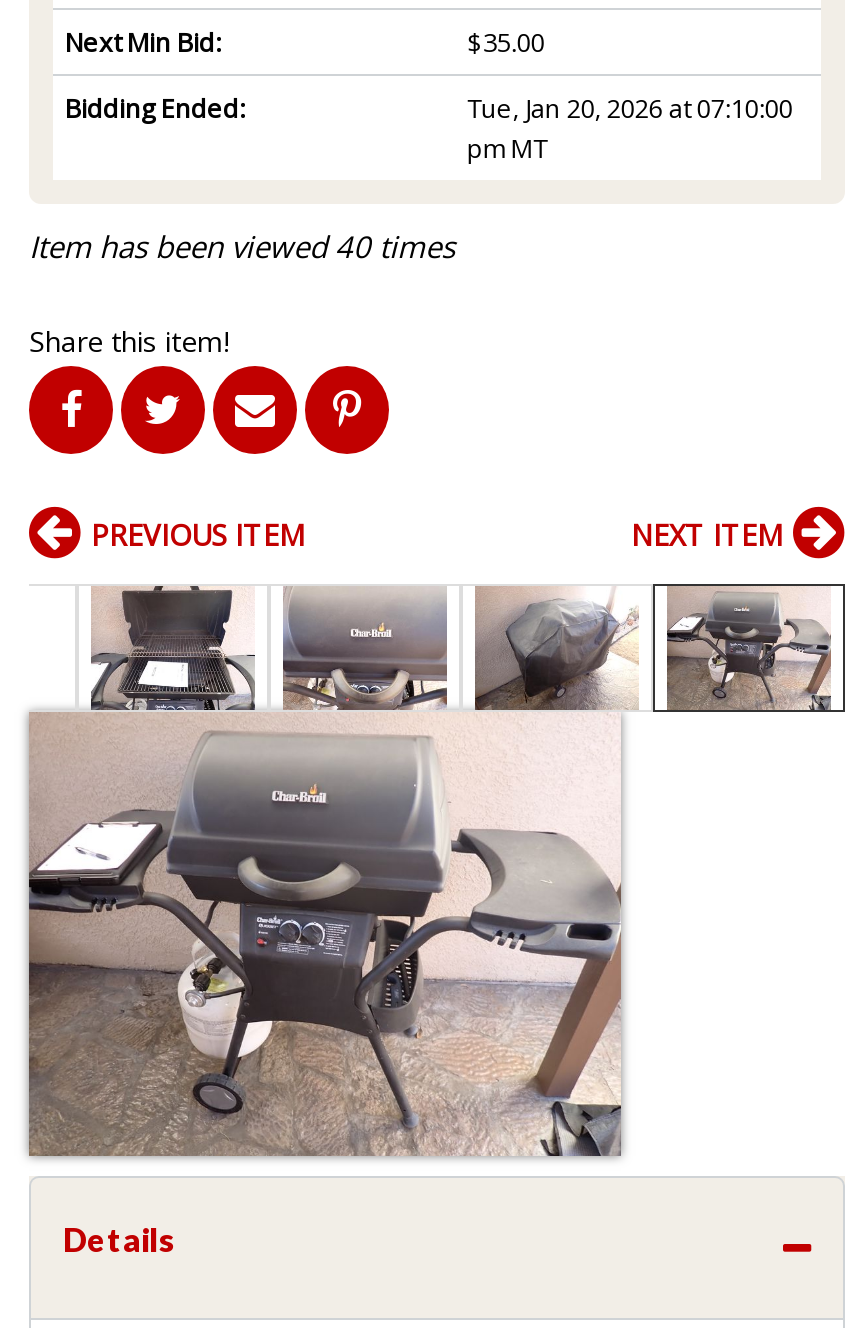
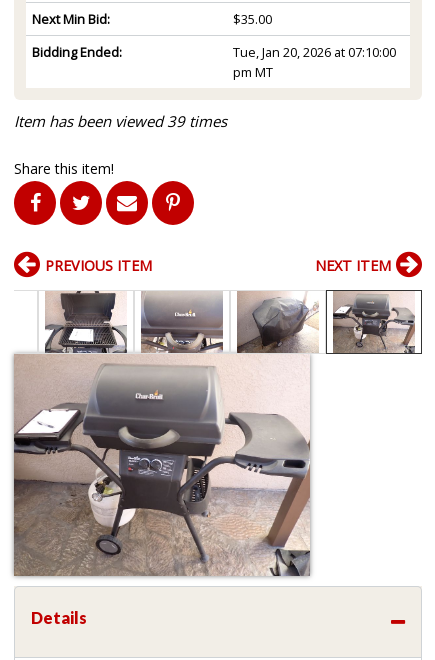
[29,225,455,265] Item has been viewed 40 times -> [14,111,227,131] Item has been viewed 39 times

